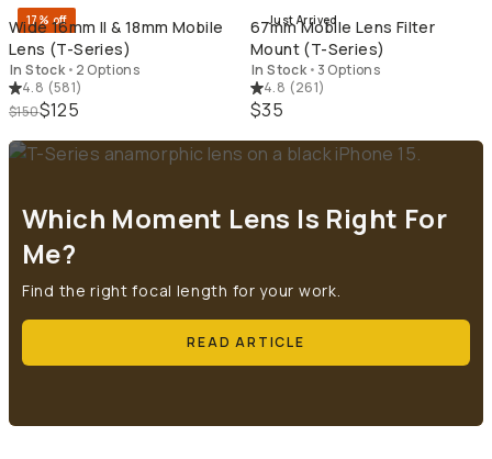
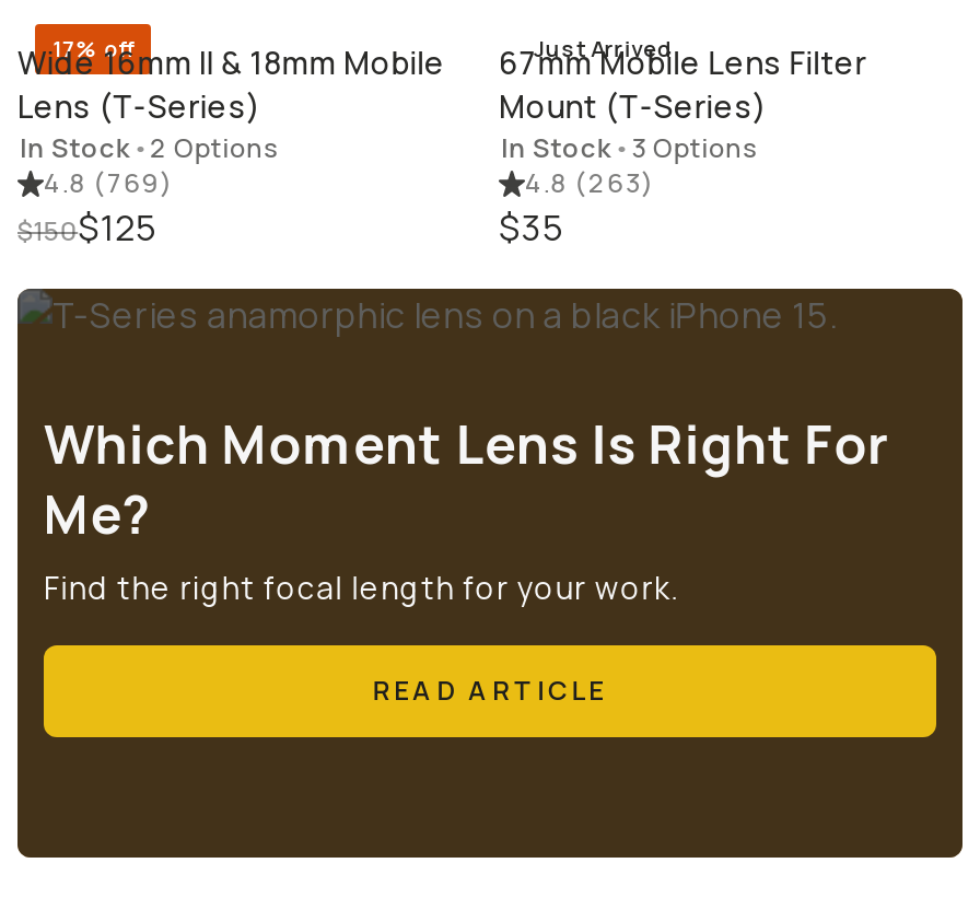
[22,78,83,97] 4.8 (581) -> [44,164,174,201] 4.8 (769)
[264,78,326,97] 4.8 (261) -> [525,164,655,201] 4.8 (263)

